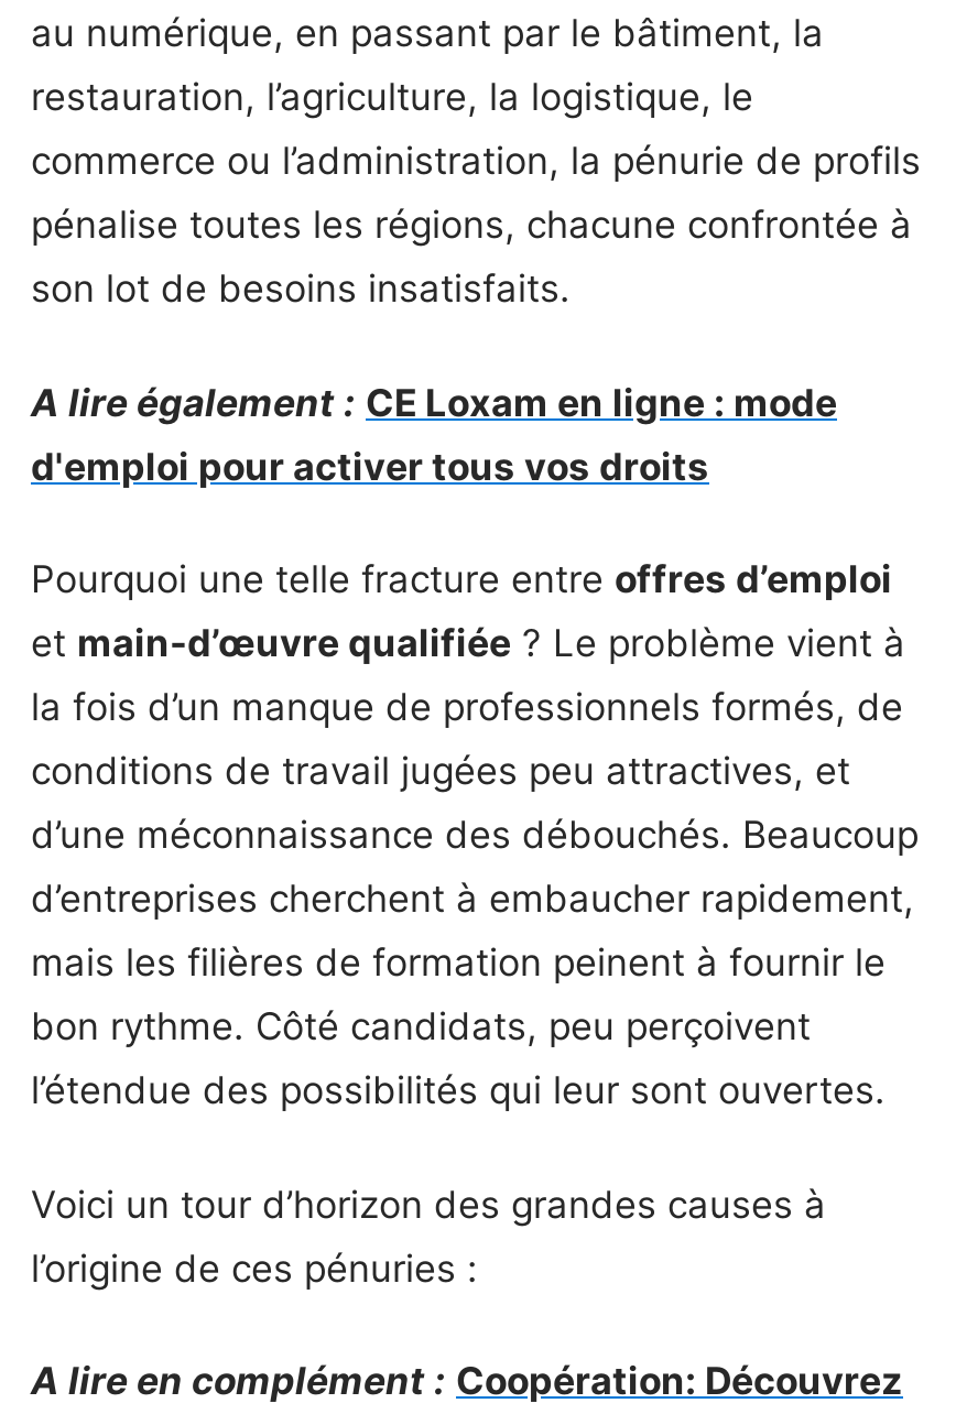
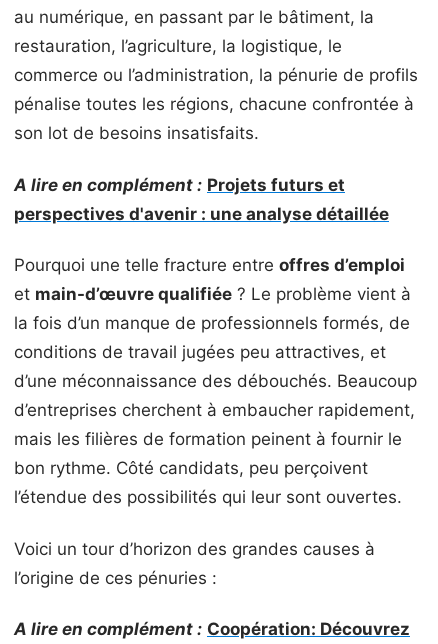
[31,380,837,488] A lire également : CE Loxam en ligne : mode | d'emploi pour activer tous vos droits -> [14,174,389,223] A lire en complément : Projets futurs et | perspectives d'avenir : une analyse détaillée

